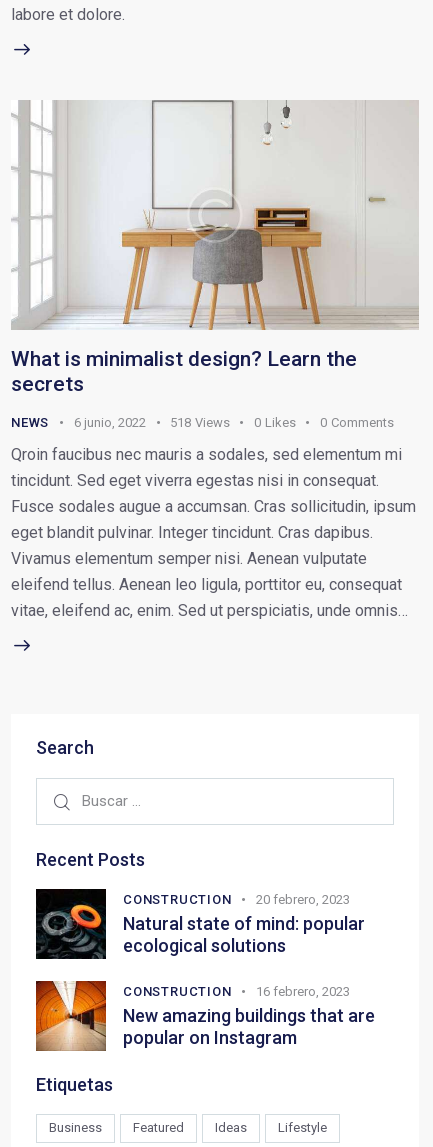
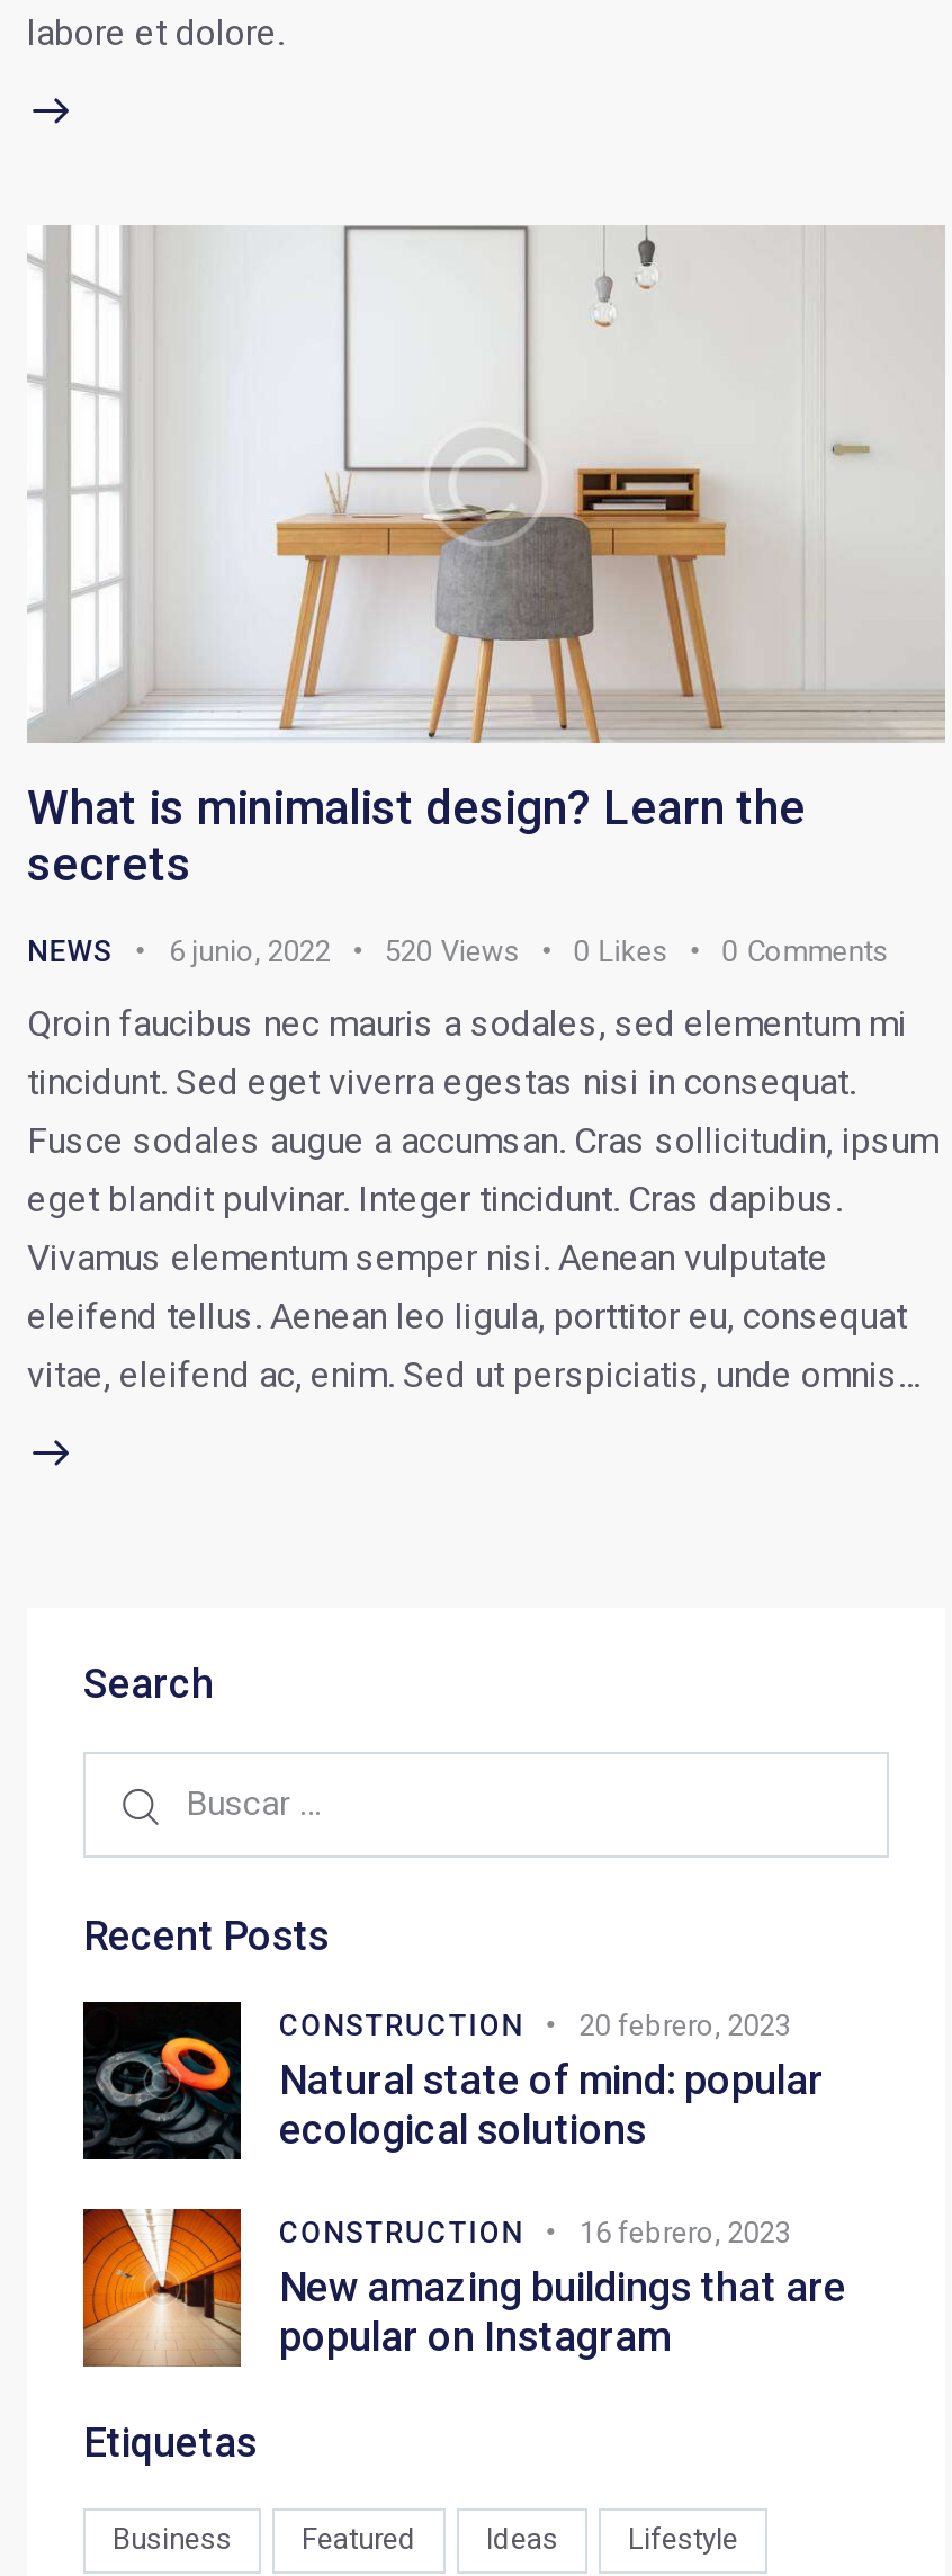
[11,415,394,430] NEWS 6 junio, 2022 518 Views 0 Likes 0 Comments -> [27,935,888,969] NEWS 6 junio, 2022 520 Views 0 Likes 0 Comments

